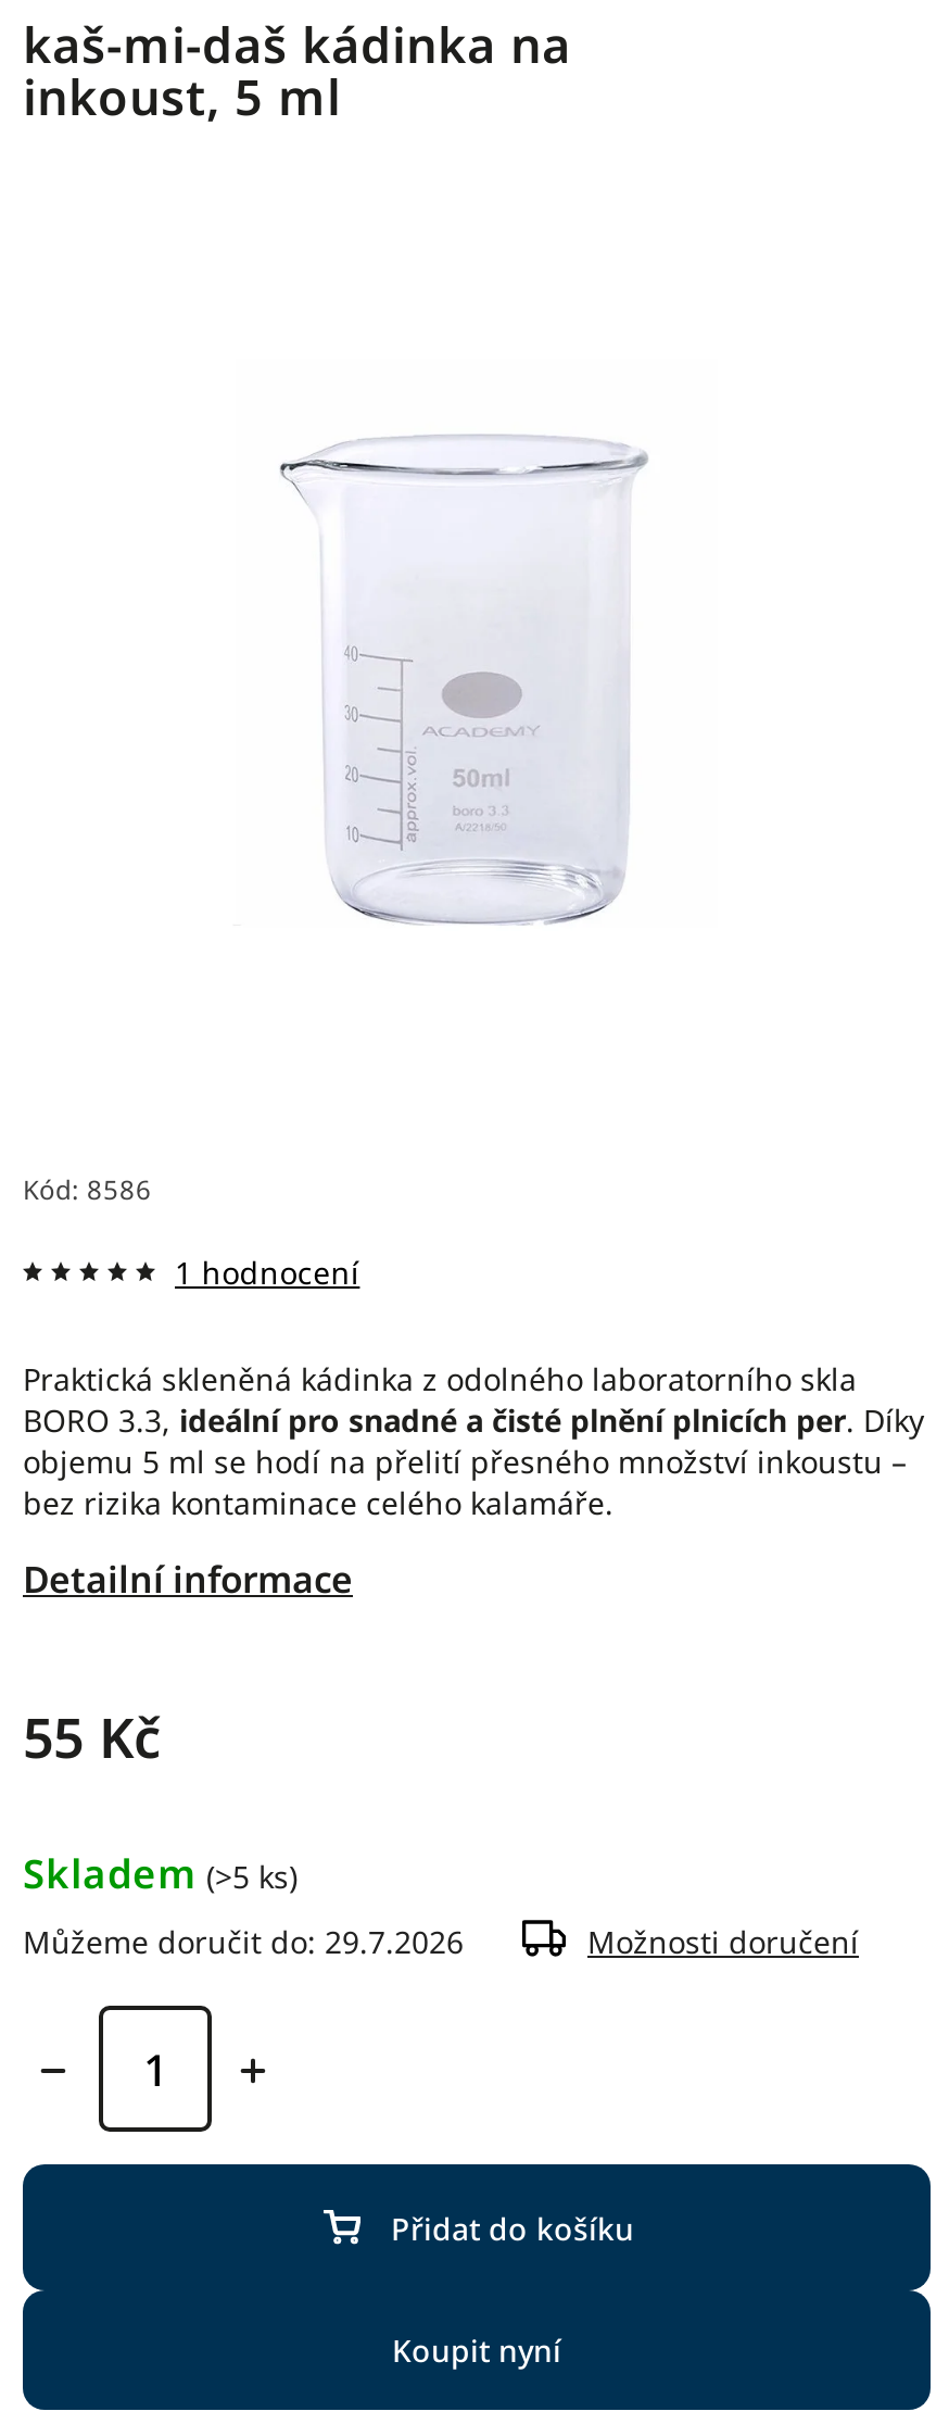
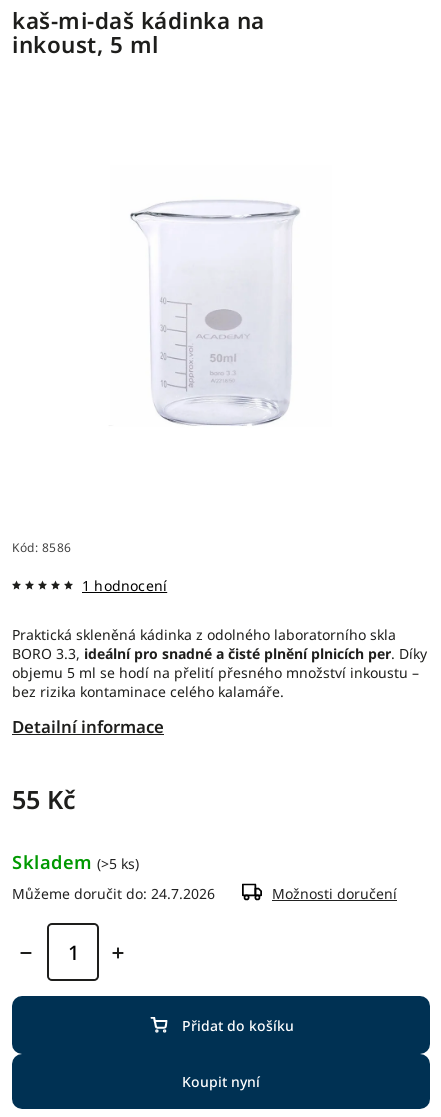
[23,1921,464,1962] Můžeme doručit do: 29.7.2026 -> [12,884,215,903] Můžeme doručit do: 24.7.2026

